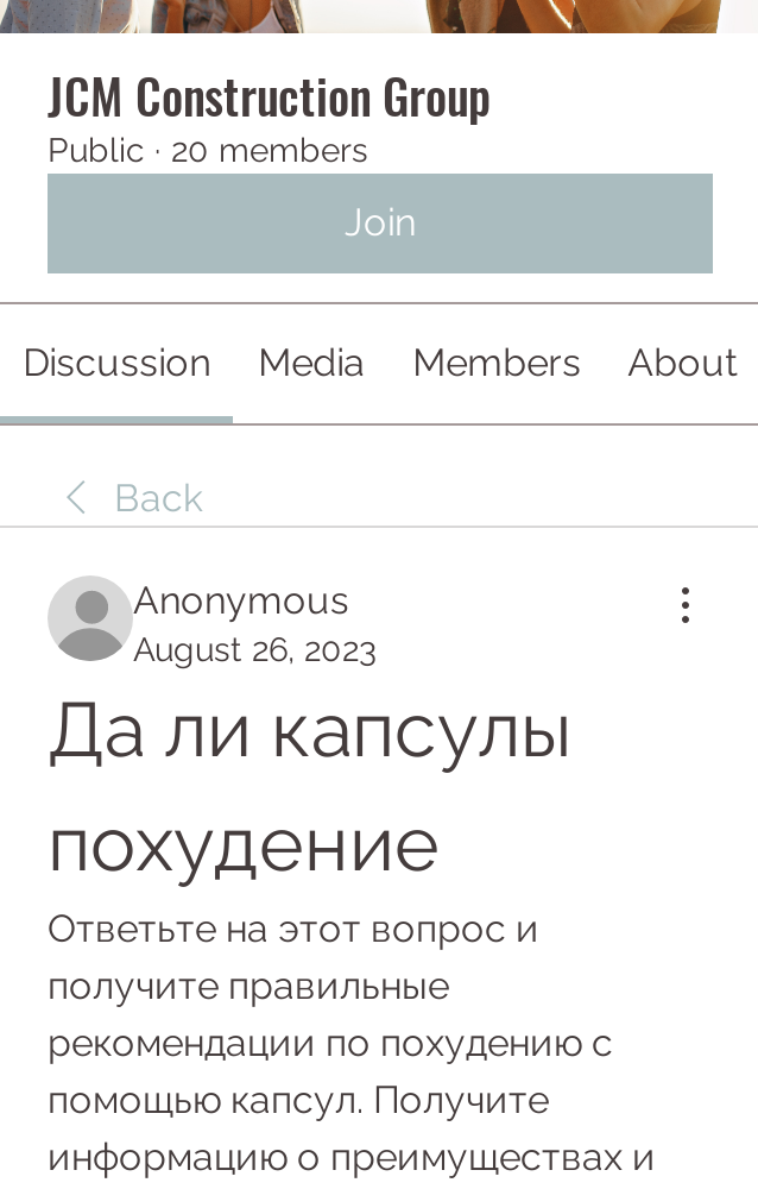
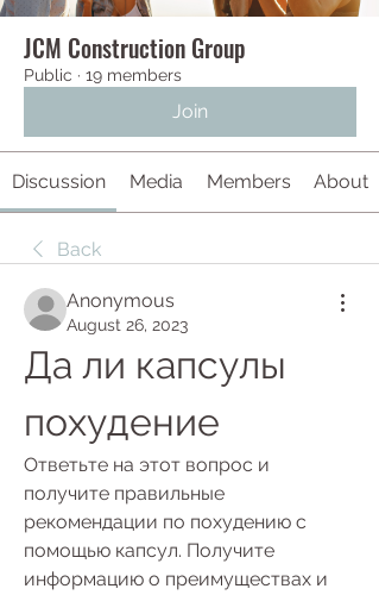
[48,131,368,169] Public · 20 members -> [24,65,182,84] Public · 19 members

